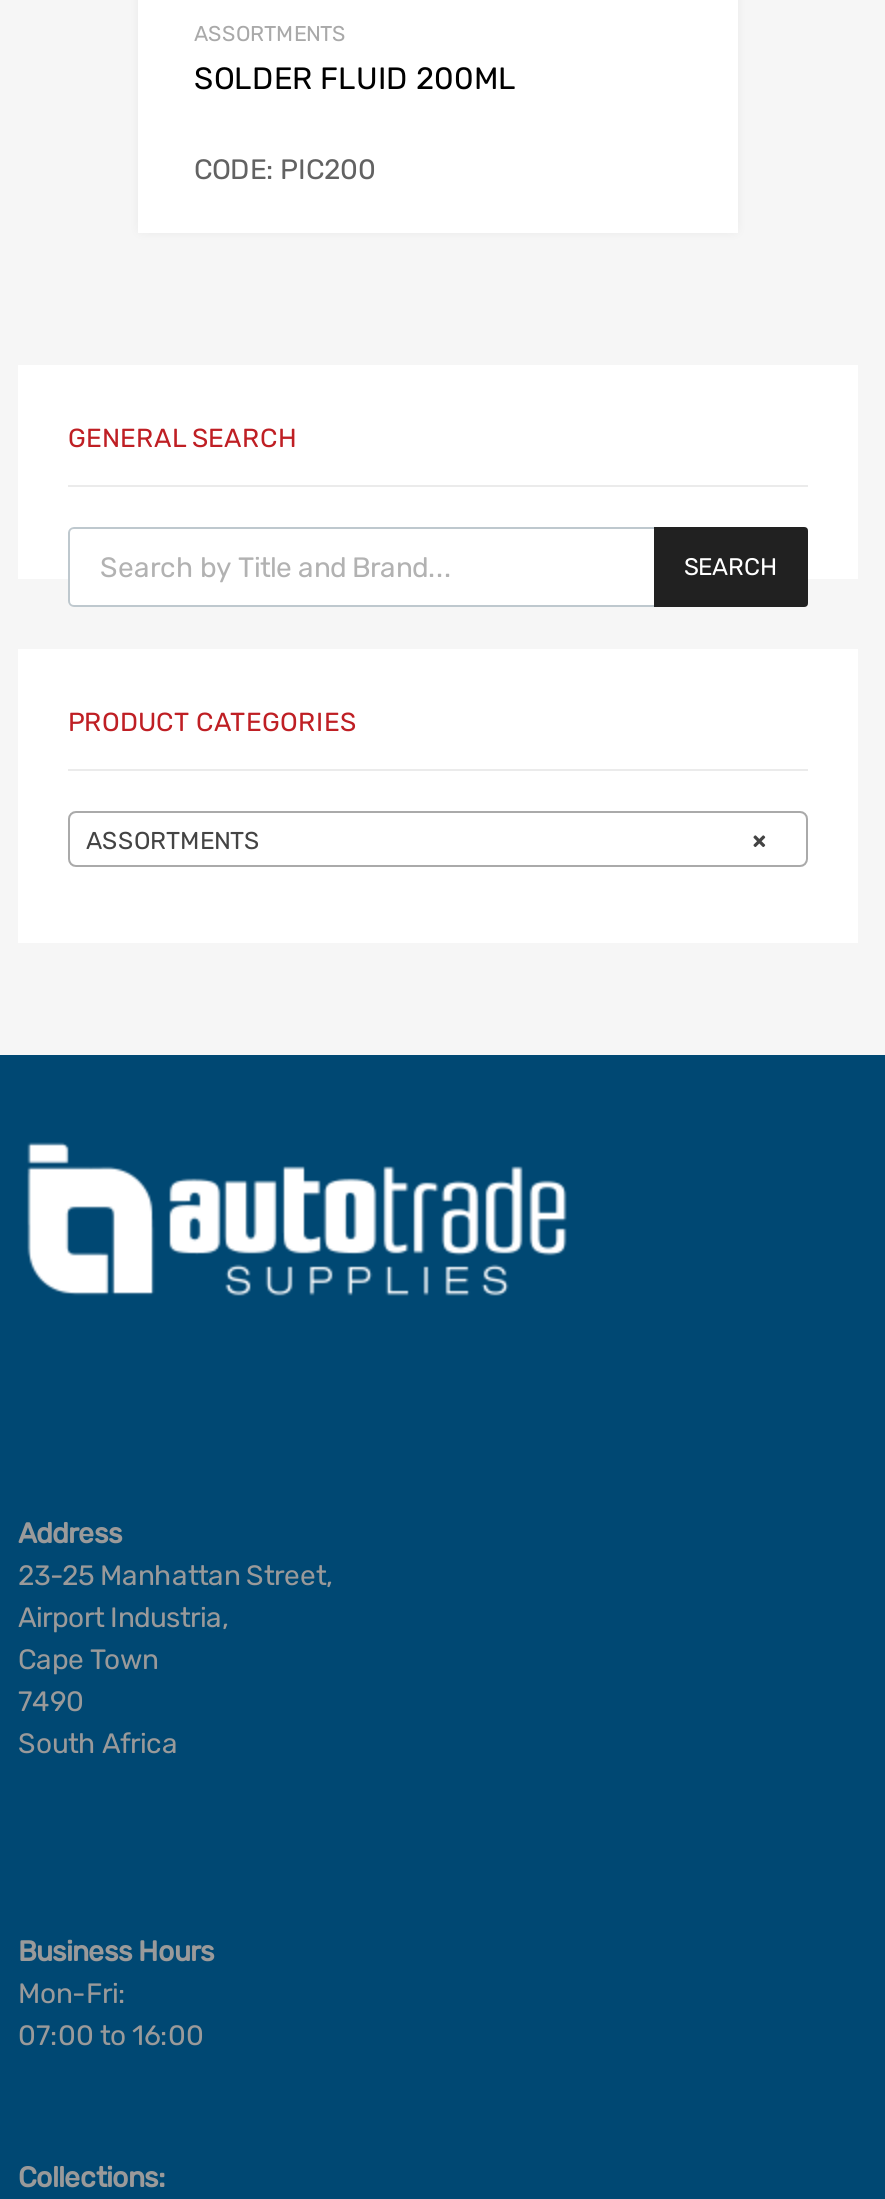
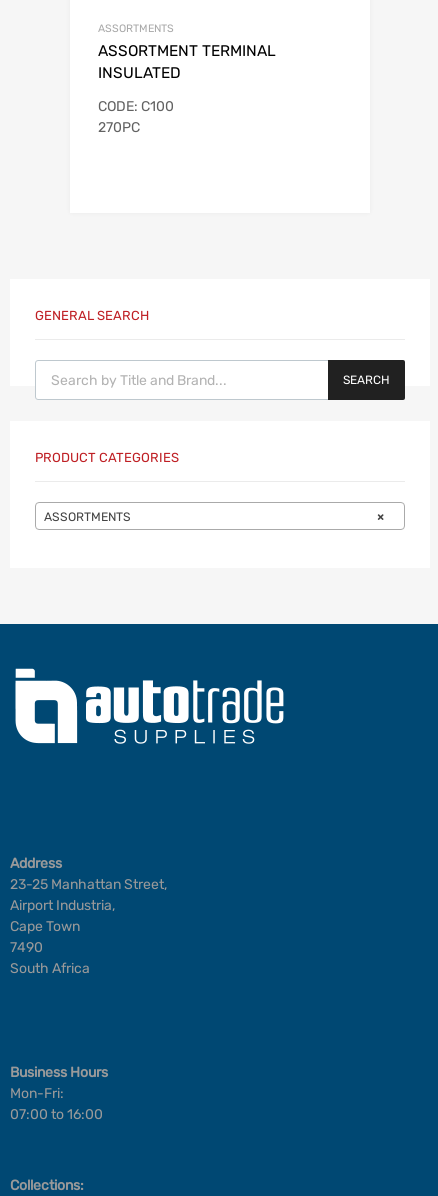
[194,62,516,98] SOLDER FLUID 200ML -> [98,42,276,82] ASSORTMENT TERMINAL | INSULATED
[194,154,376,188] CODE: PIC200 -> [98,98,174,136] CODE: C100 | 270PC

